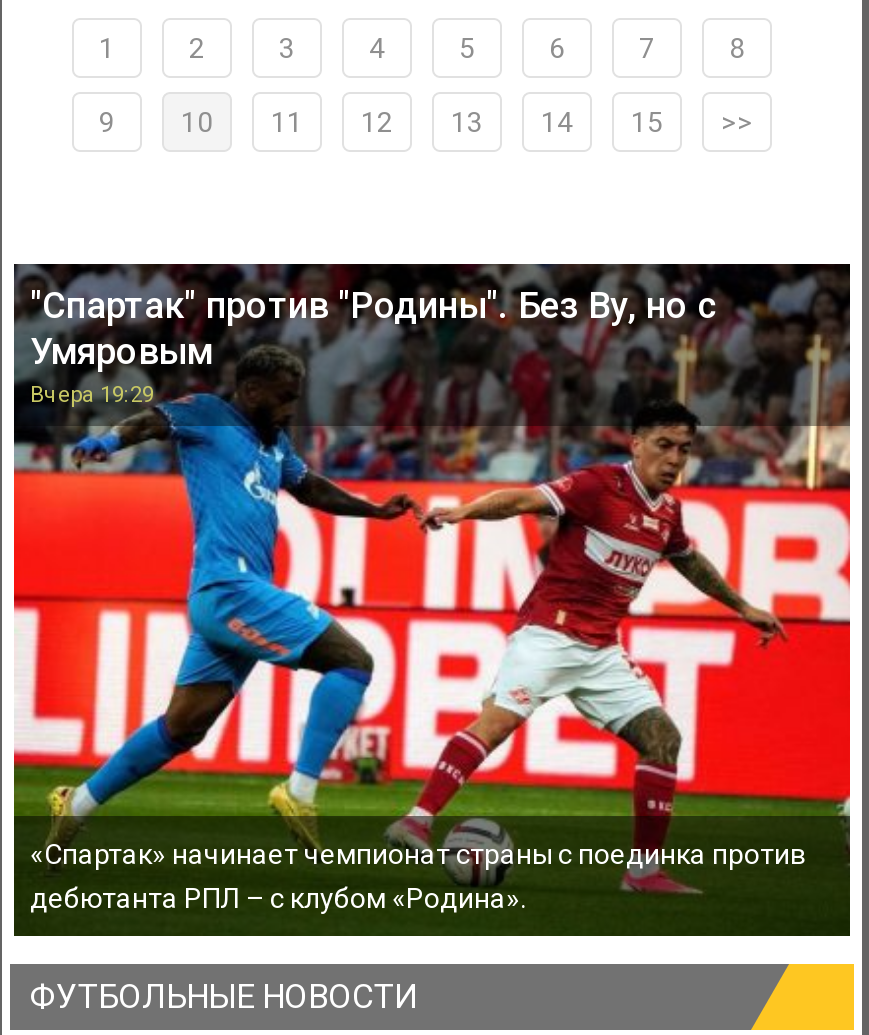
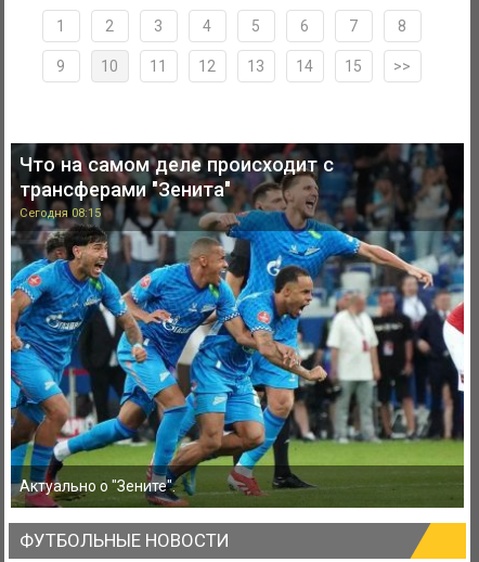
[12,261,852,939] [image] | "Спартак" против "Родины". Без Ву, но с | Умяровым | Вчера 19:29 -> [10,142,465,509] [image] | Что на самом деле происходит с | трансферами "Зенита" | Сегодня 08:15
[30,838,806,914] «Спартак» начинает чемпионат страны с поединка против | дебютанта РПЛ – с клубом «Родина». -> [20,478,176,495] Актуально о "Зените".

